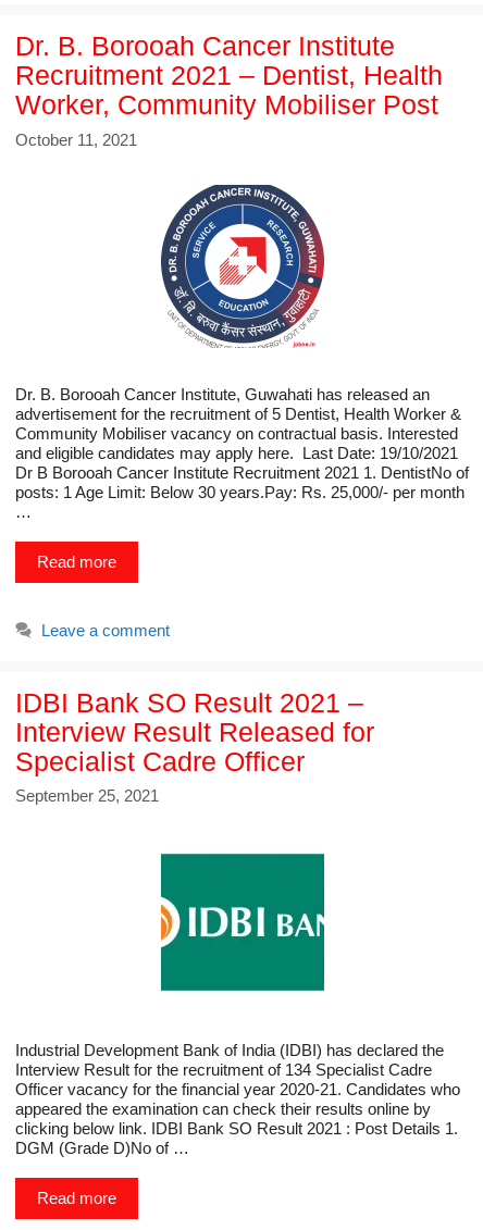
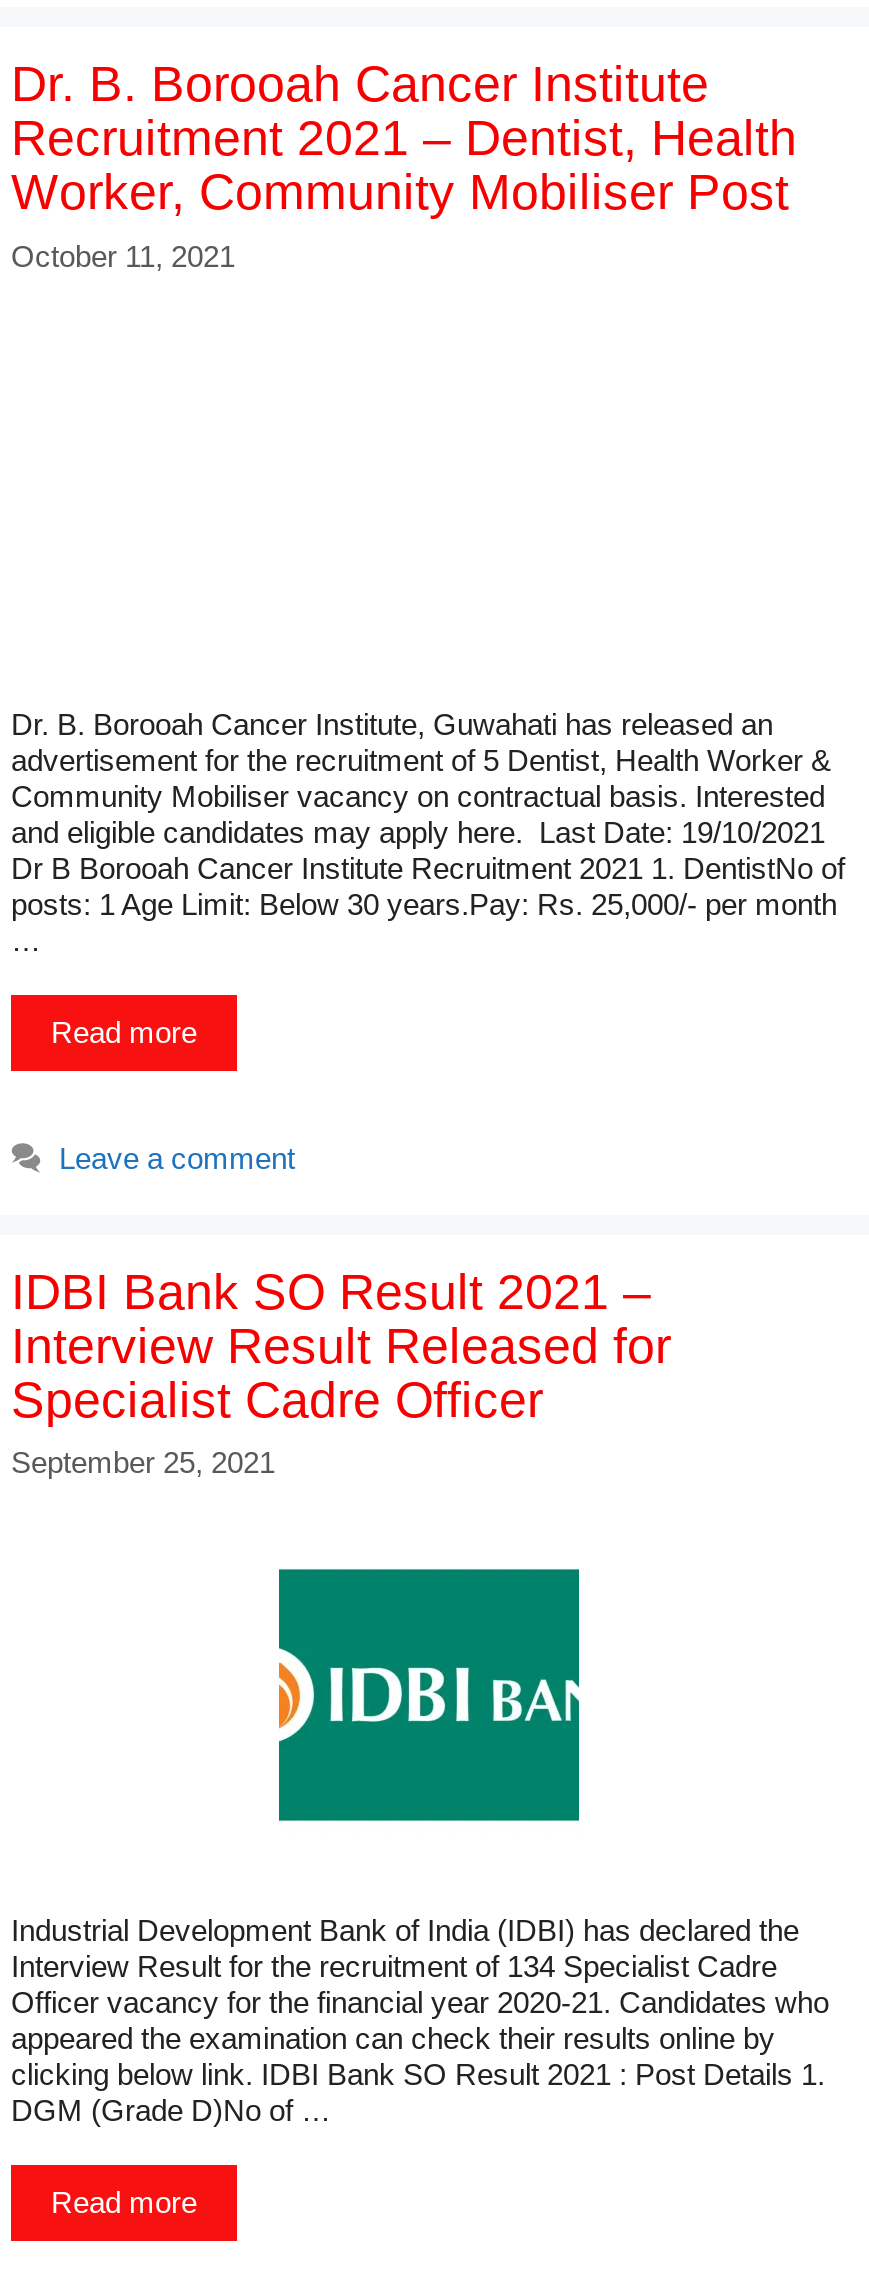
[160,184,325,348] [image] -> none

